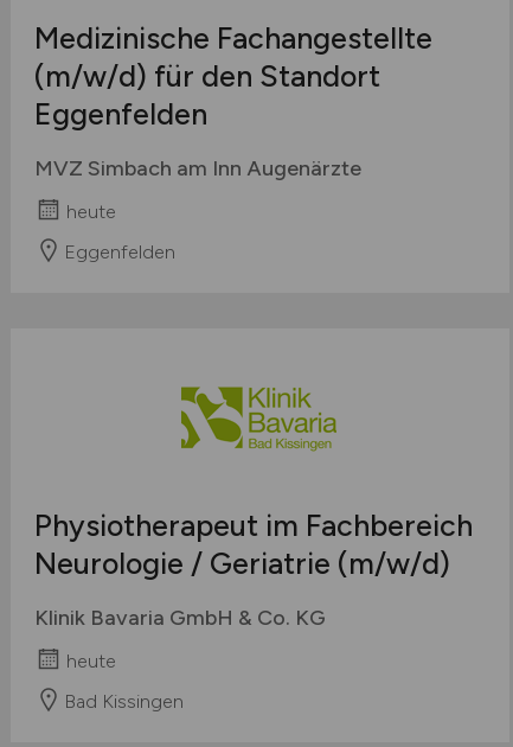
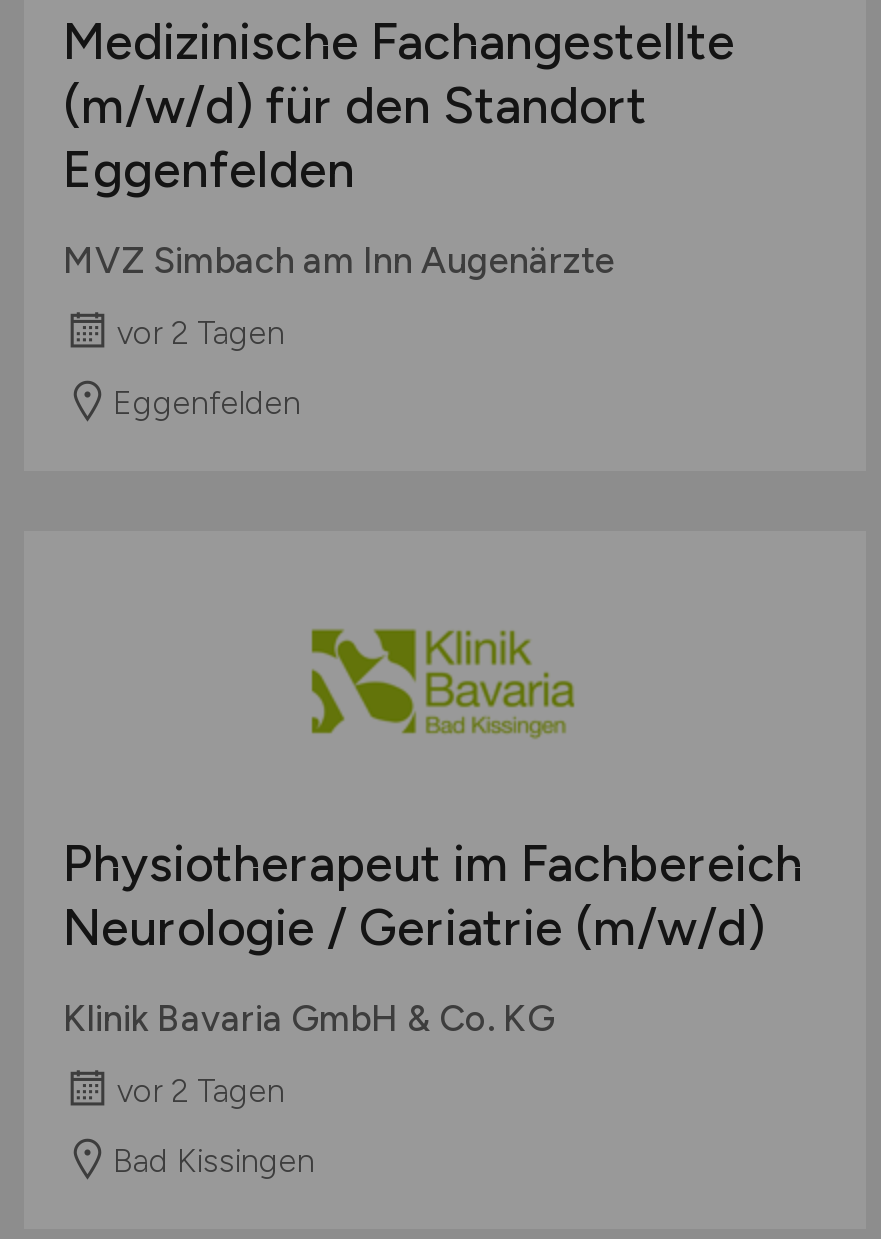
[66,199,116,222] heute -> [117,314,285,352] vor 2 Tagen
[66,649,116,672] heute -> [117,1073,285,1111] vor 2 Tagen

